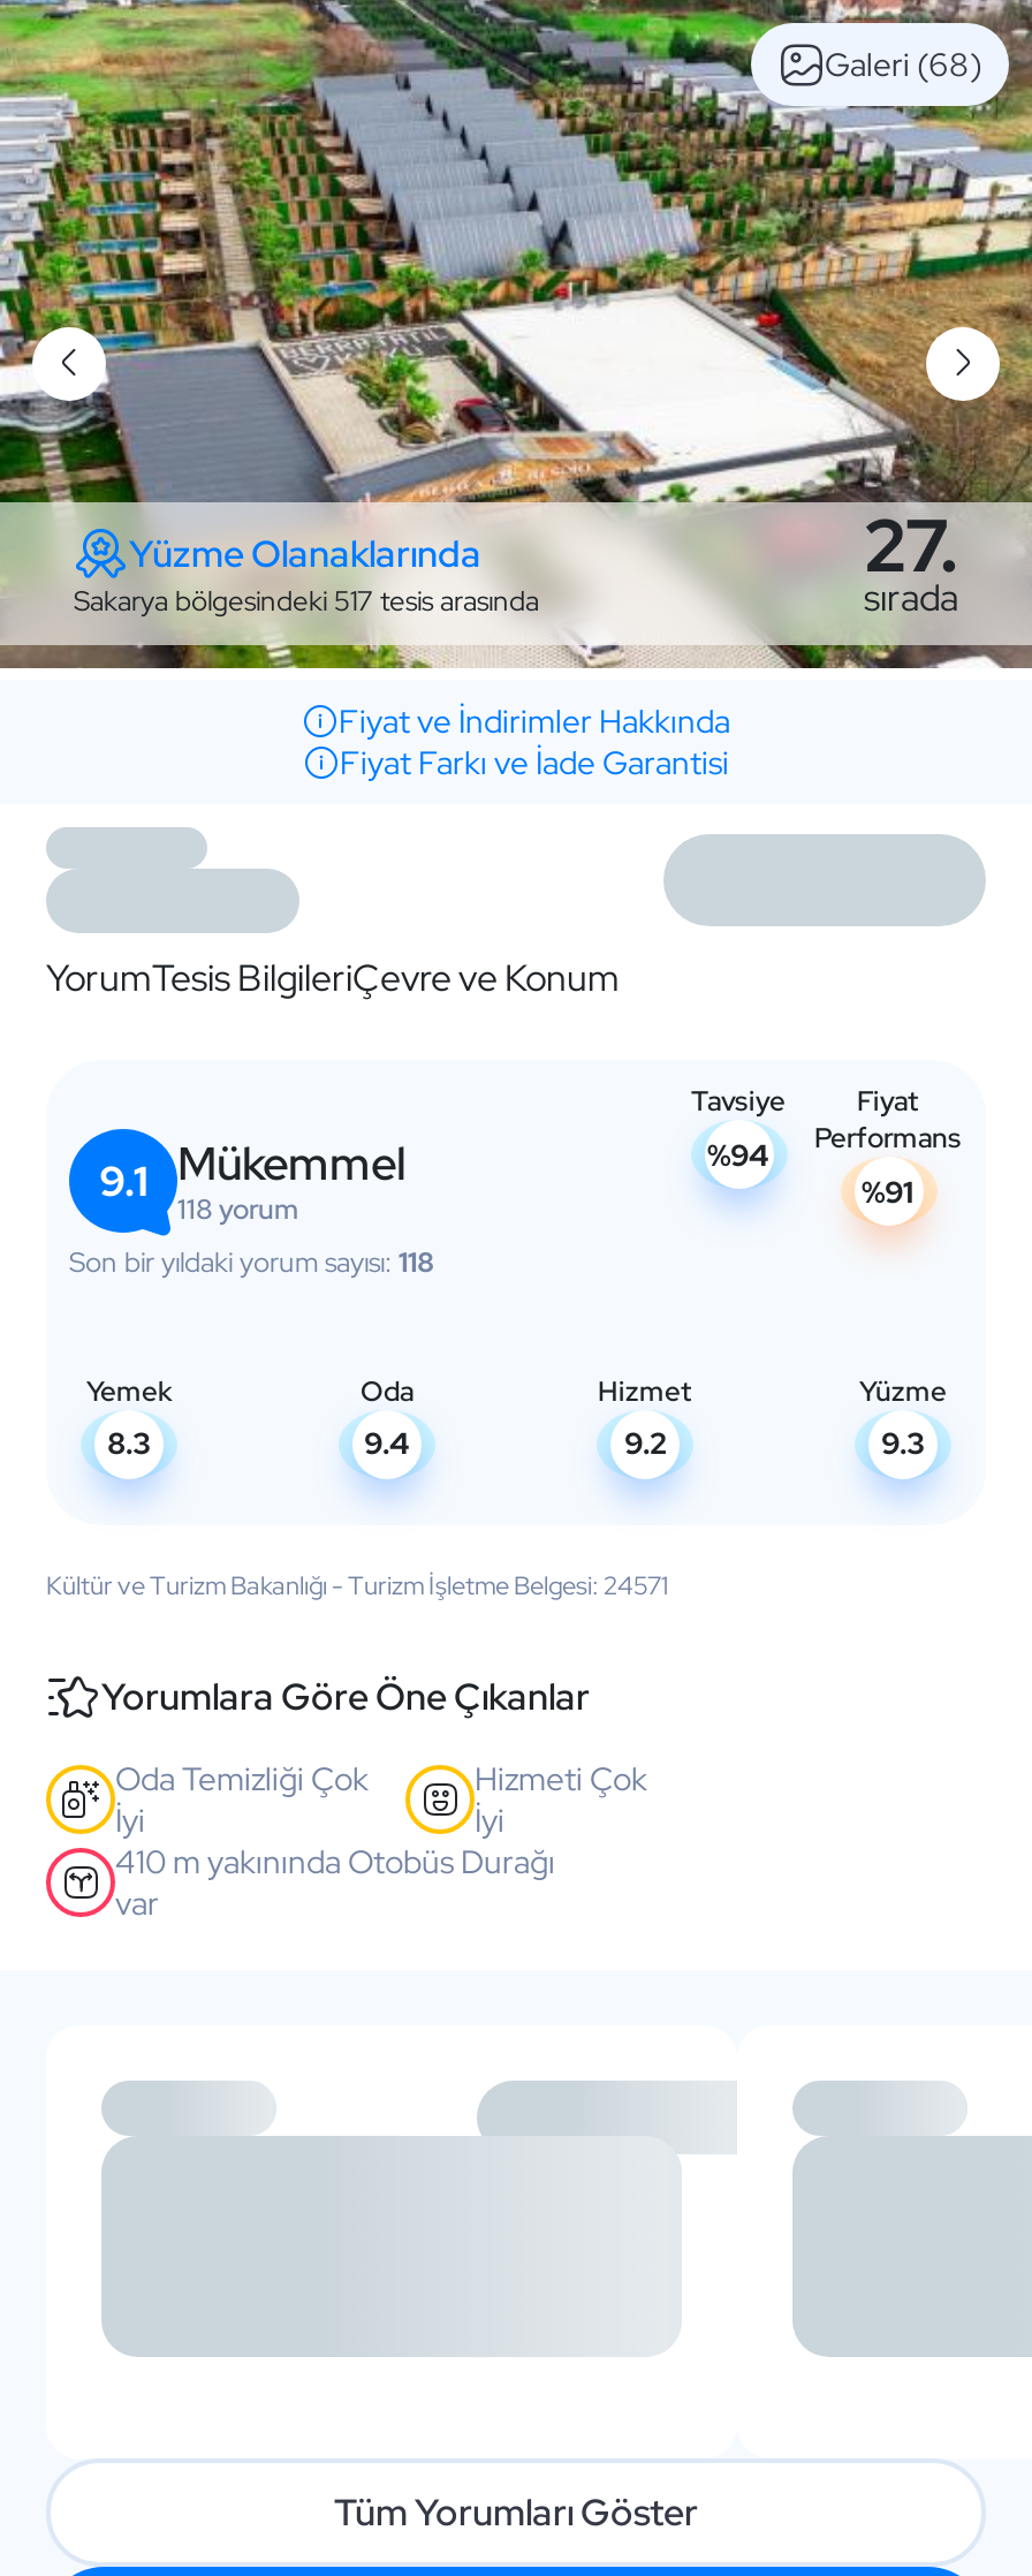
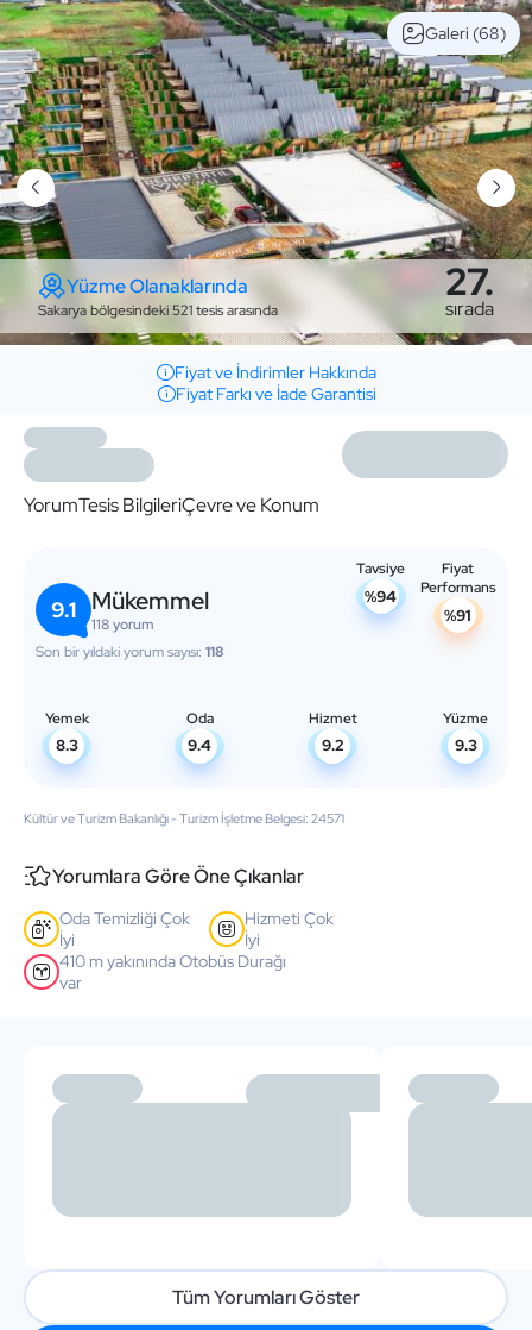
[74,583,539,620] Sakarya bölgesindeki 517 tesis arasında -> [38,301,278,320] Sakarya bölgesindeki 521 tesis arasında

